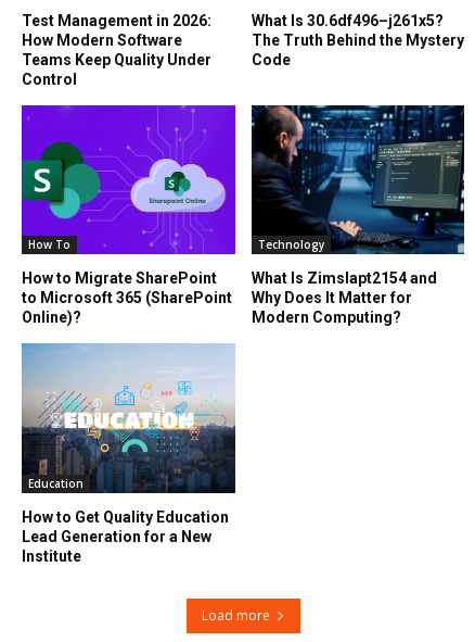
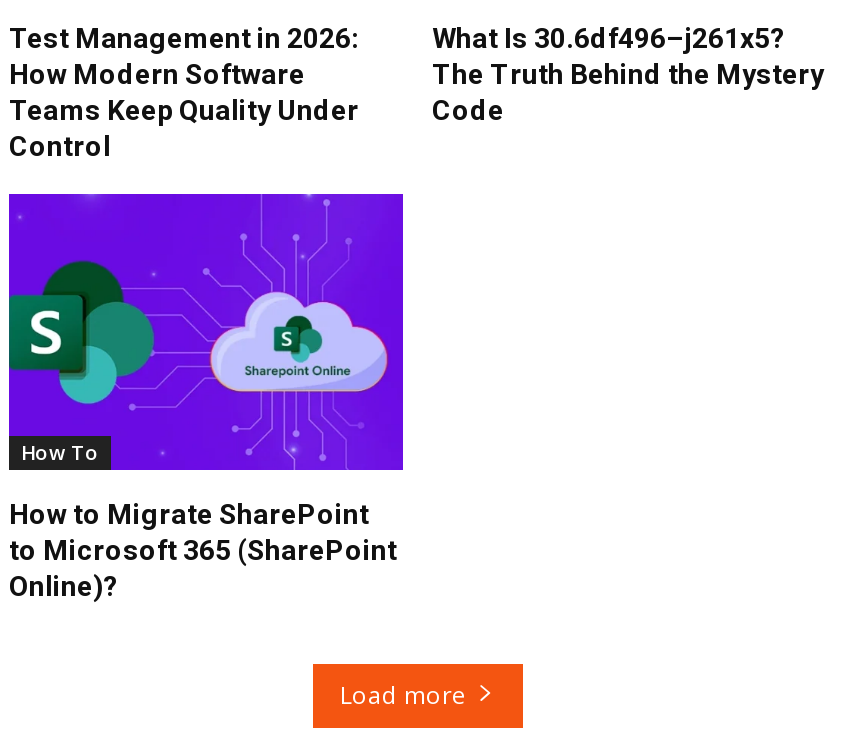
[251,104,465,326] [image] | Technology | What Is Zimslapt2154 and | Why Does It Matter for | Modern Computing? -> none
[21,342,236,565] [image] | Education | How to Get Quality Education | Lead Generation for a New | Institute -> none

